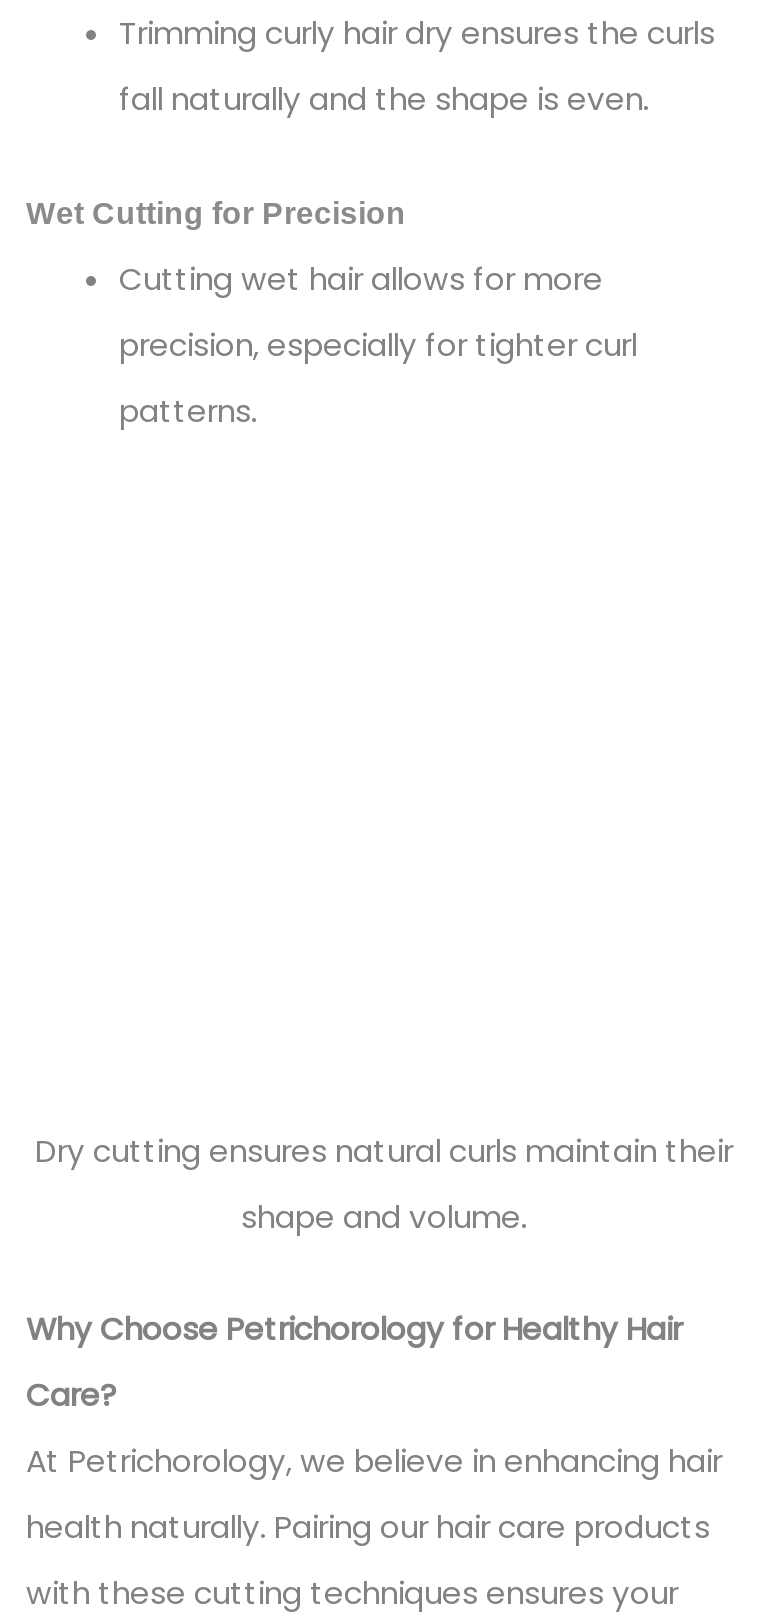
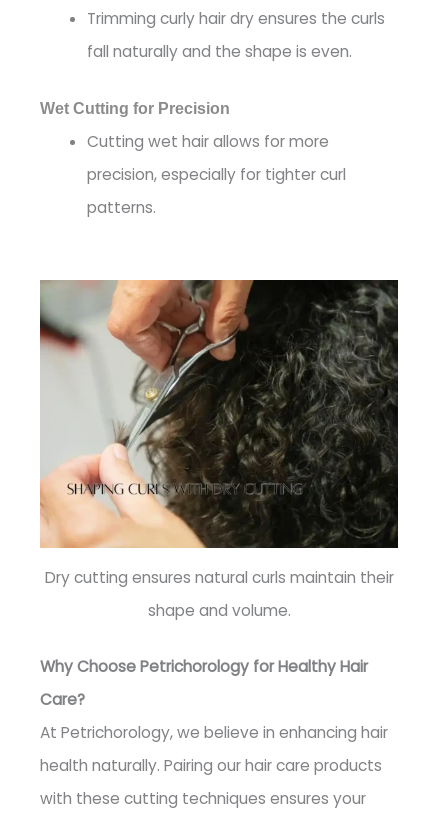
none -> [39,279,399,549] [image]

